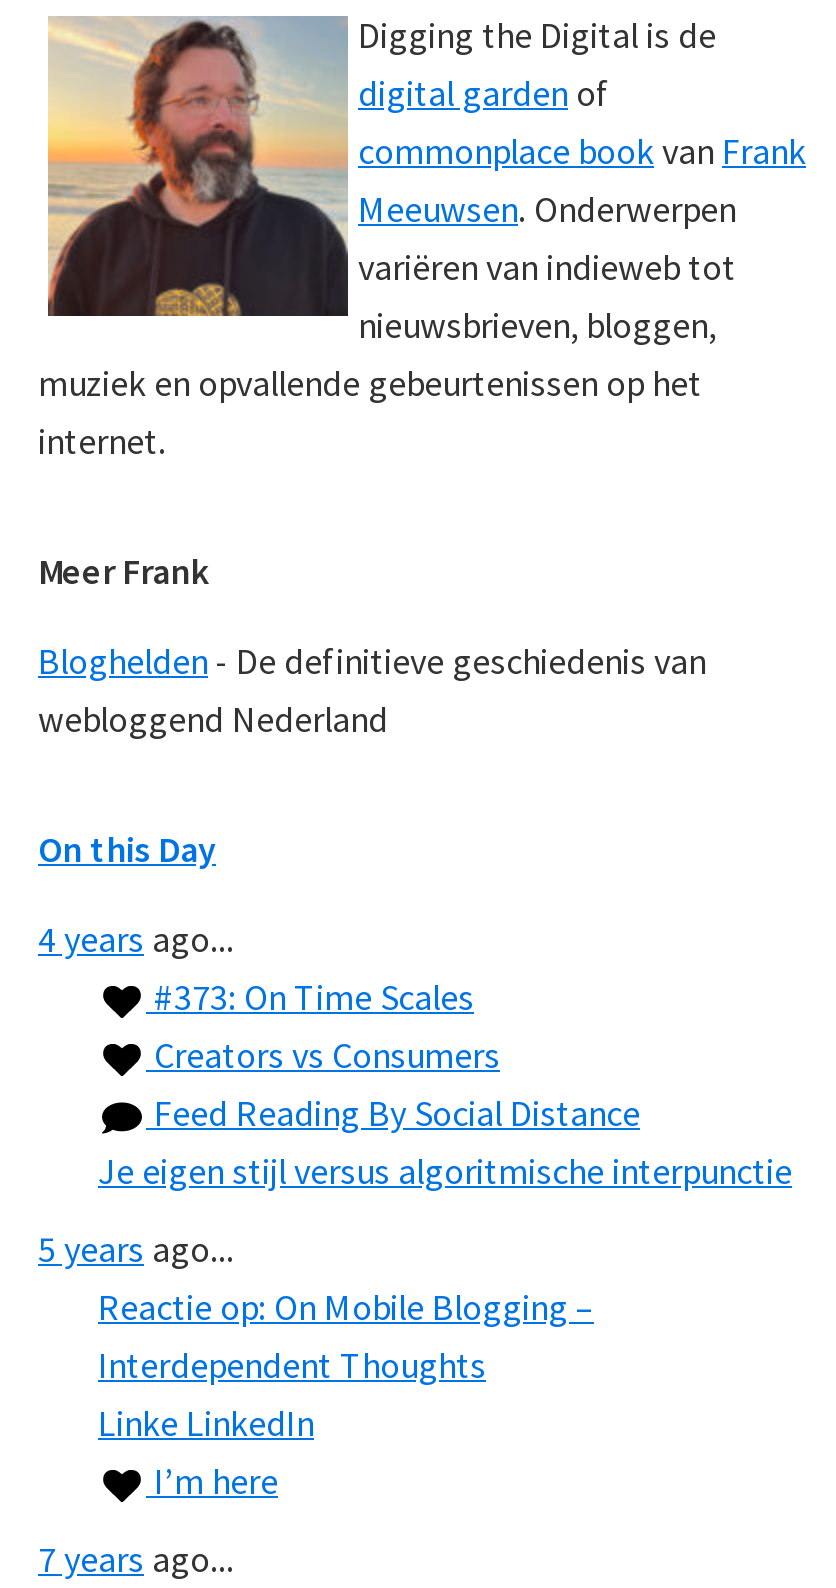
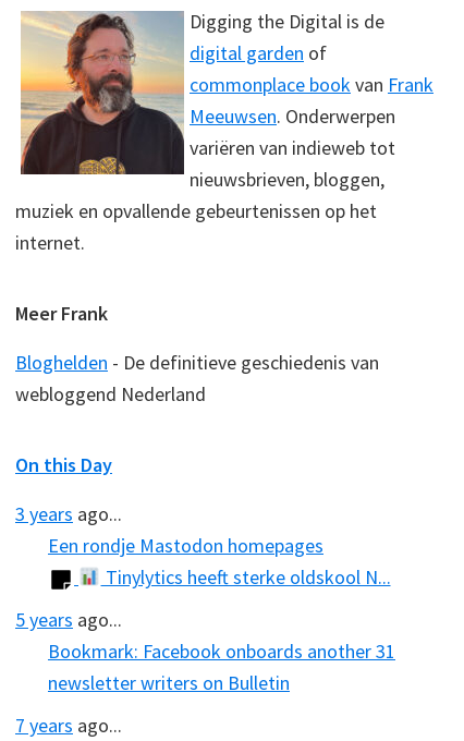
[38,916,792,1194] 4 years ago... | #373: On Time Scales | Creators vs Consumers | Feed Reading By Social Distance | Je eigen stijl versus algoritmische interpunctie -> [15,501,390,590] 3 years ago... | Een rondje Mastodon homepages | Tinylytics heeft sterke oldskool N...
[98,1284,594,1504] Reactie op: On Mobile Blogging – | Interdependent Thoughts | Linke LinkedIn | I’m here -> [48,639,395,695] Bookmark: Facebook onboards another 31 | newsletter writers on Bulletin

